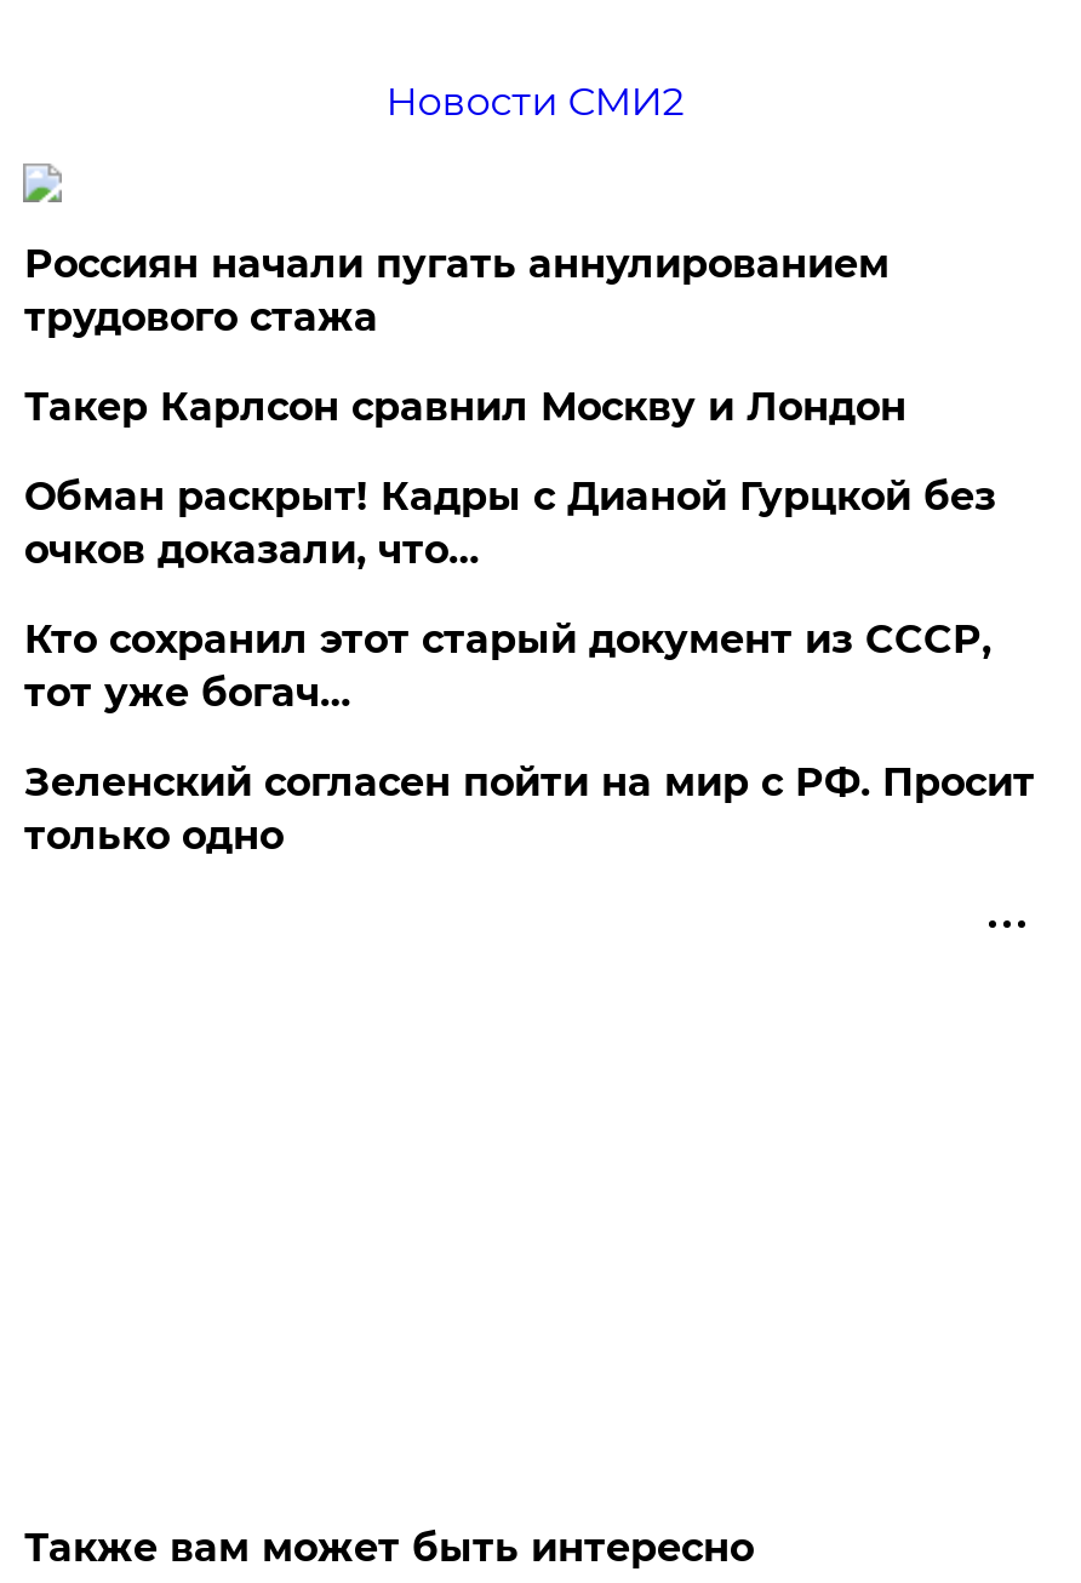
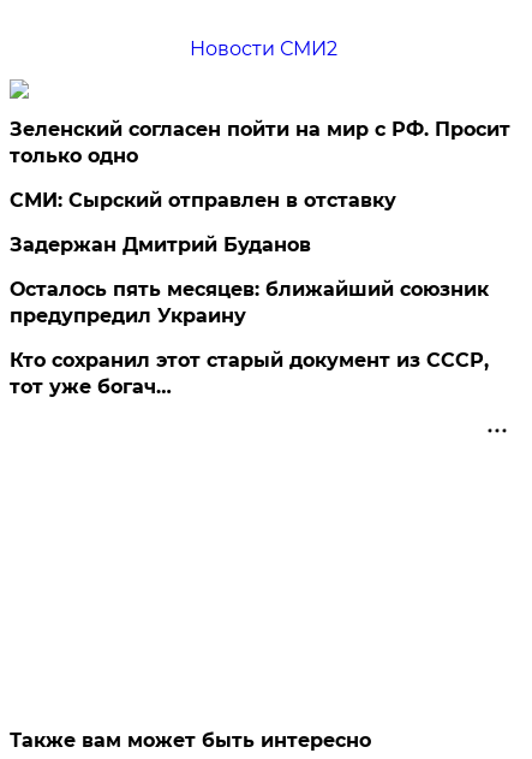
[24,242,996,574] Россиян начали пугать аннулированием | трудового стажа | Такер Карлсон сравнил Москву и Лондон | Обман раскрыт! Кадры с Дианой Гурцкой без | очков доказали, что… -> none
moved [24,617,991,717] -> [10,349,489,398]: Кто сохранил этот старый документ из СССР, | тот уже богач…
moved [24,760,1035,860] -> [10,118,511,167]: Зеленский согласен пойти на мир с РФ. Просит | только одно
none -> [10,189,489,327] СМИ: Сырский отправлен в отставку | Задержан Дмитрий Буданов | Осталось пять месяцев: ближайший союзник | предупредил Украину

